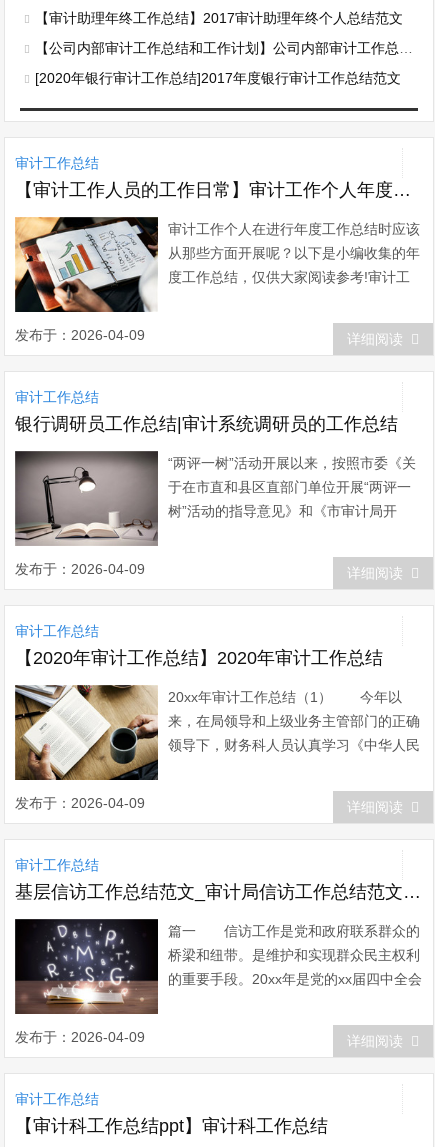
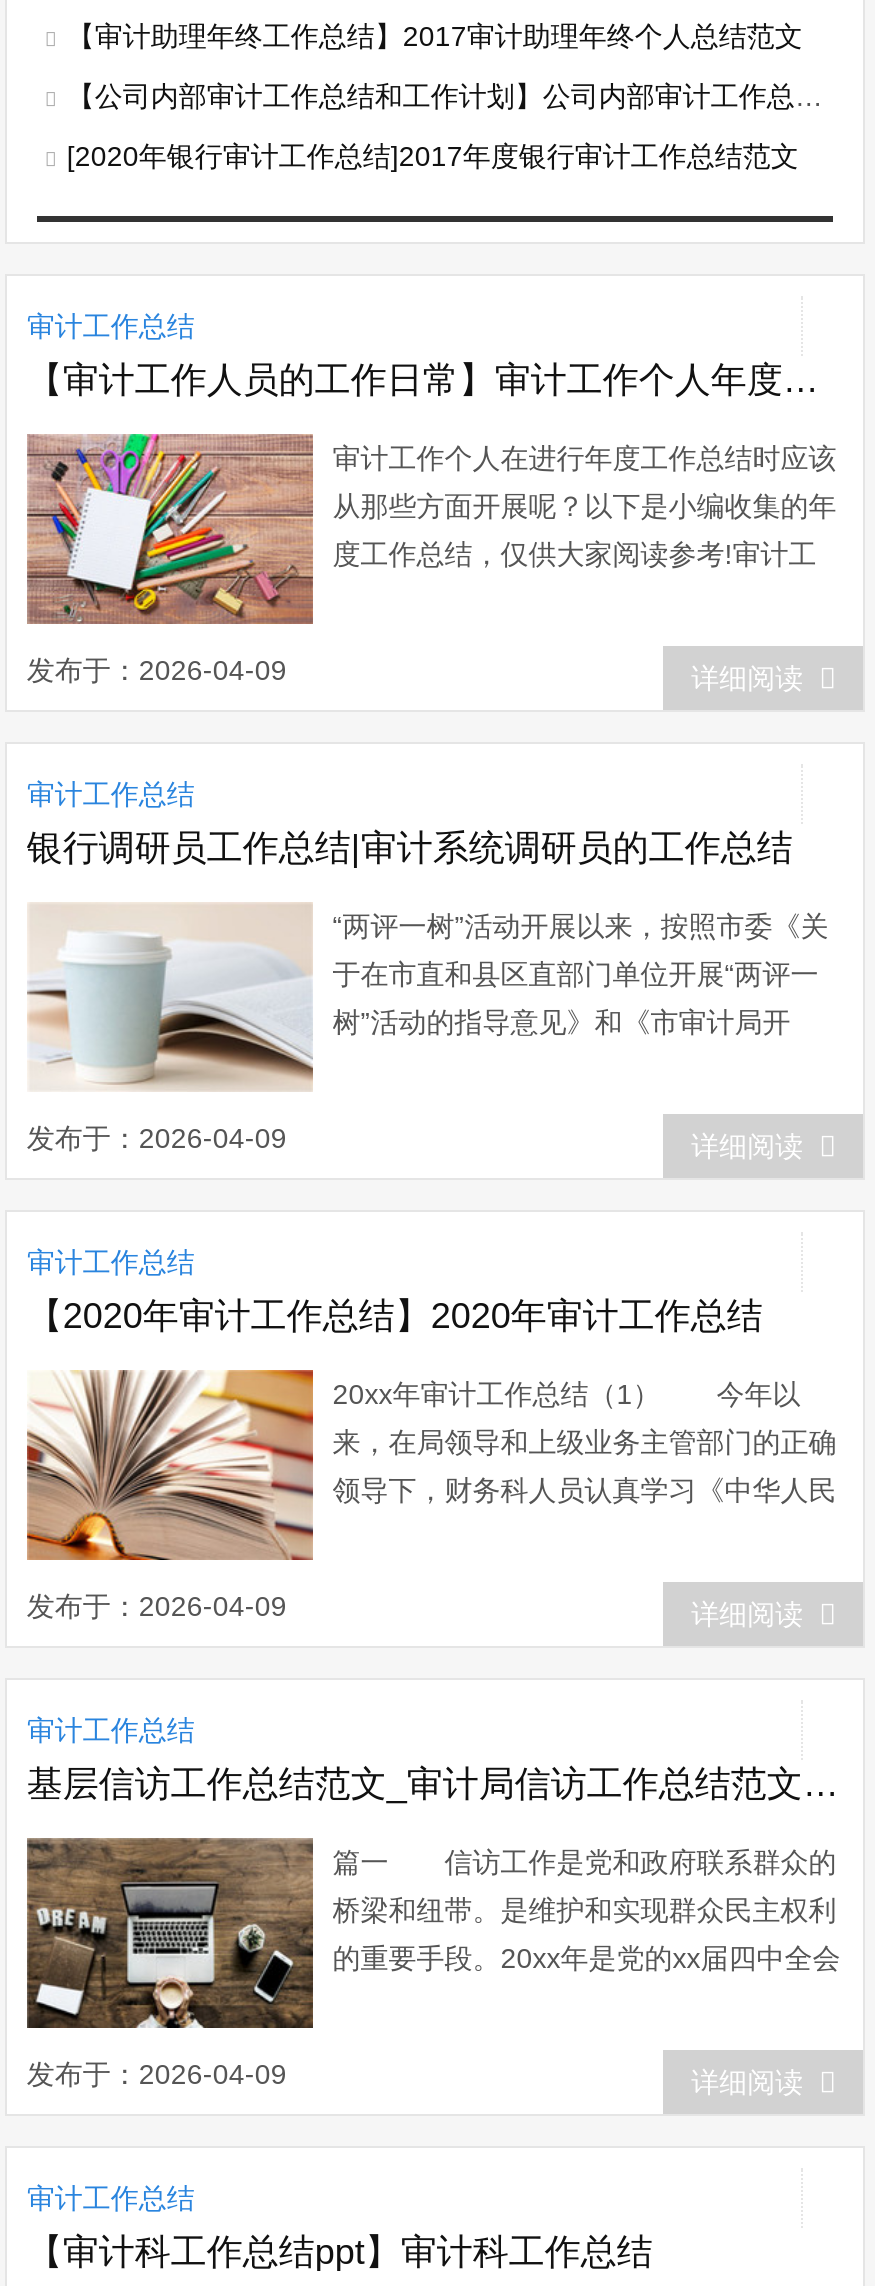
[14,216,158,313] [image] -> [25,431,315,625] [image]
[14,450,159,546] [image] -> [27,903,313,1091] [image]
[14,684,159,781] [image] -> [25,1369,315,1563] [image]
[14,919,159,1015] [image] -> [25,1837,315,2031] [image]

